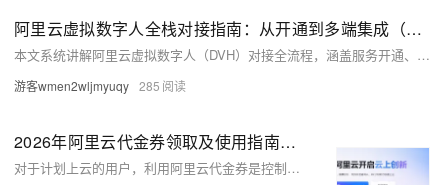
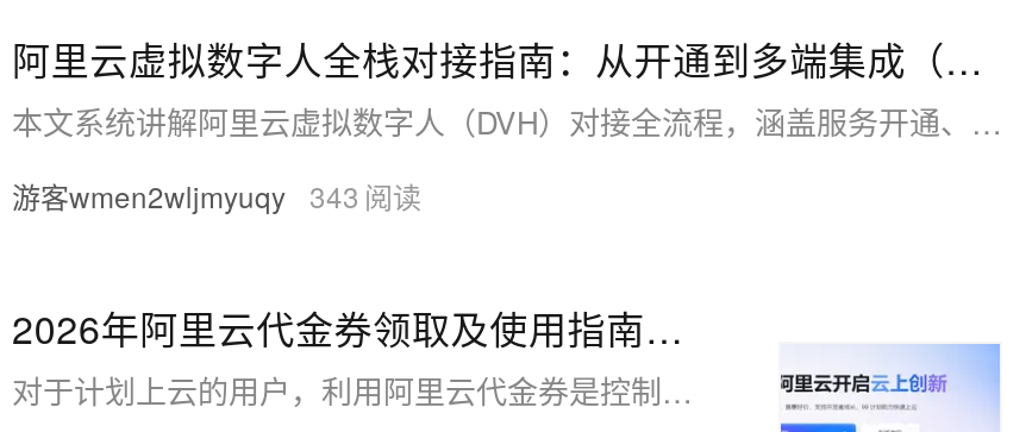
[14,77,160,94] 游客wmen2wljmyuqy 285 -> [12,175,359,215] 游客wmen2wljmyuqy 343

